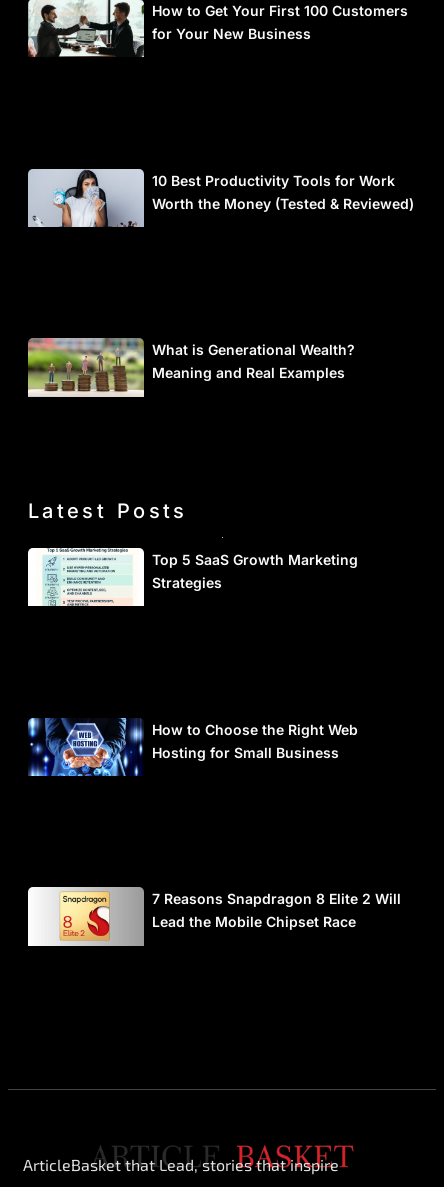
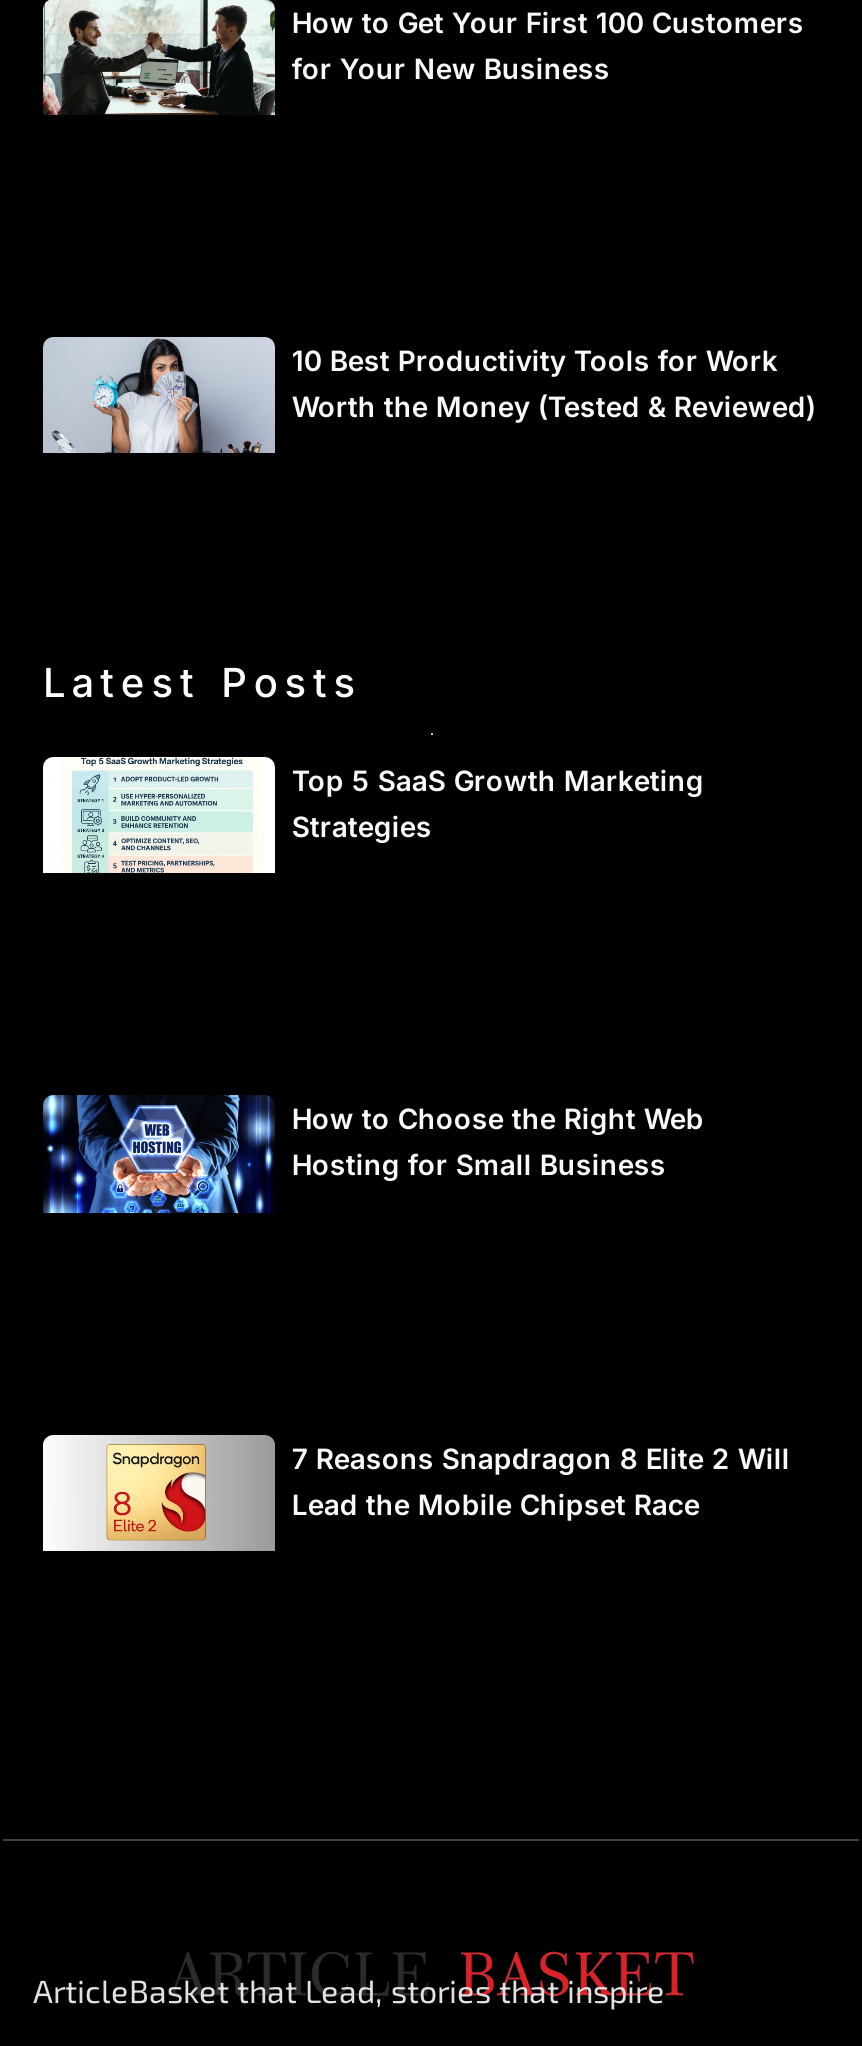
[27,337,355,398] [image] | What is Generational Wealth? | Meaning and Real Examples -> none

